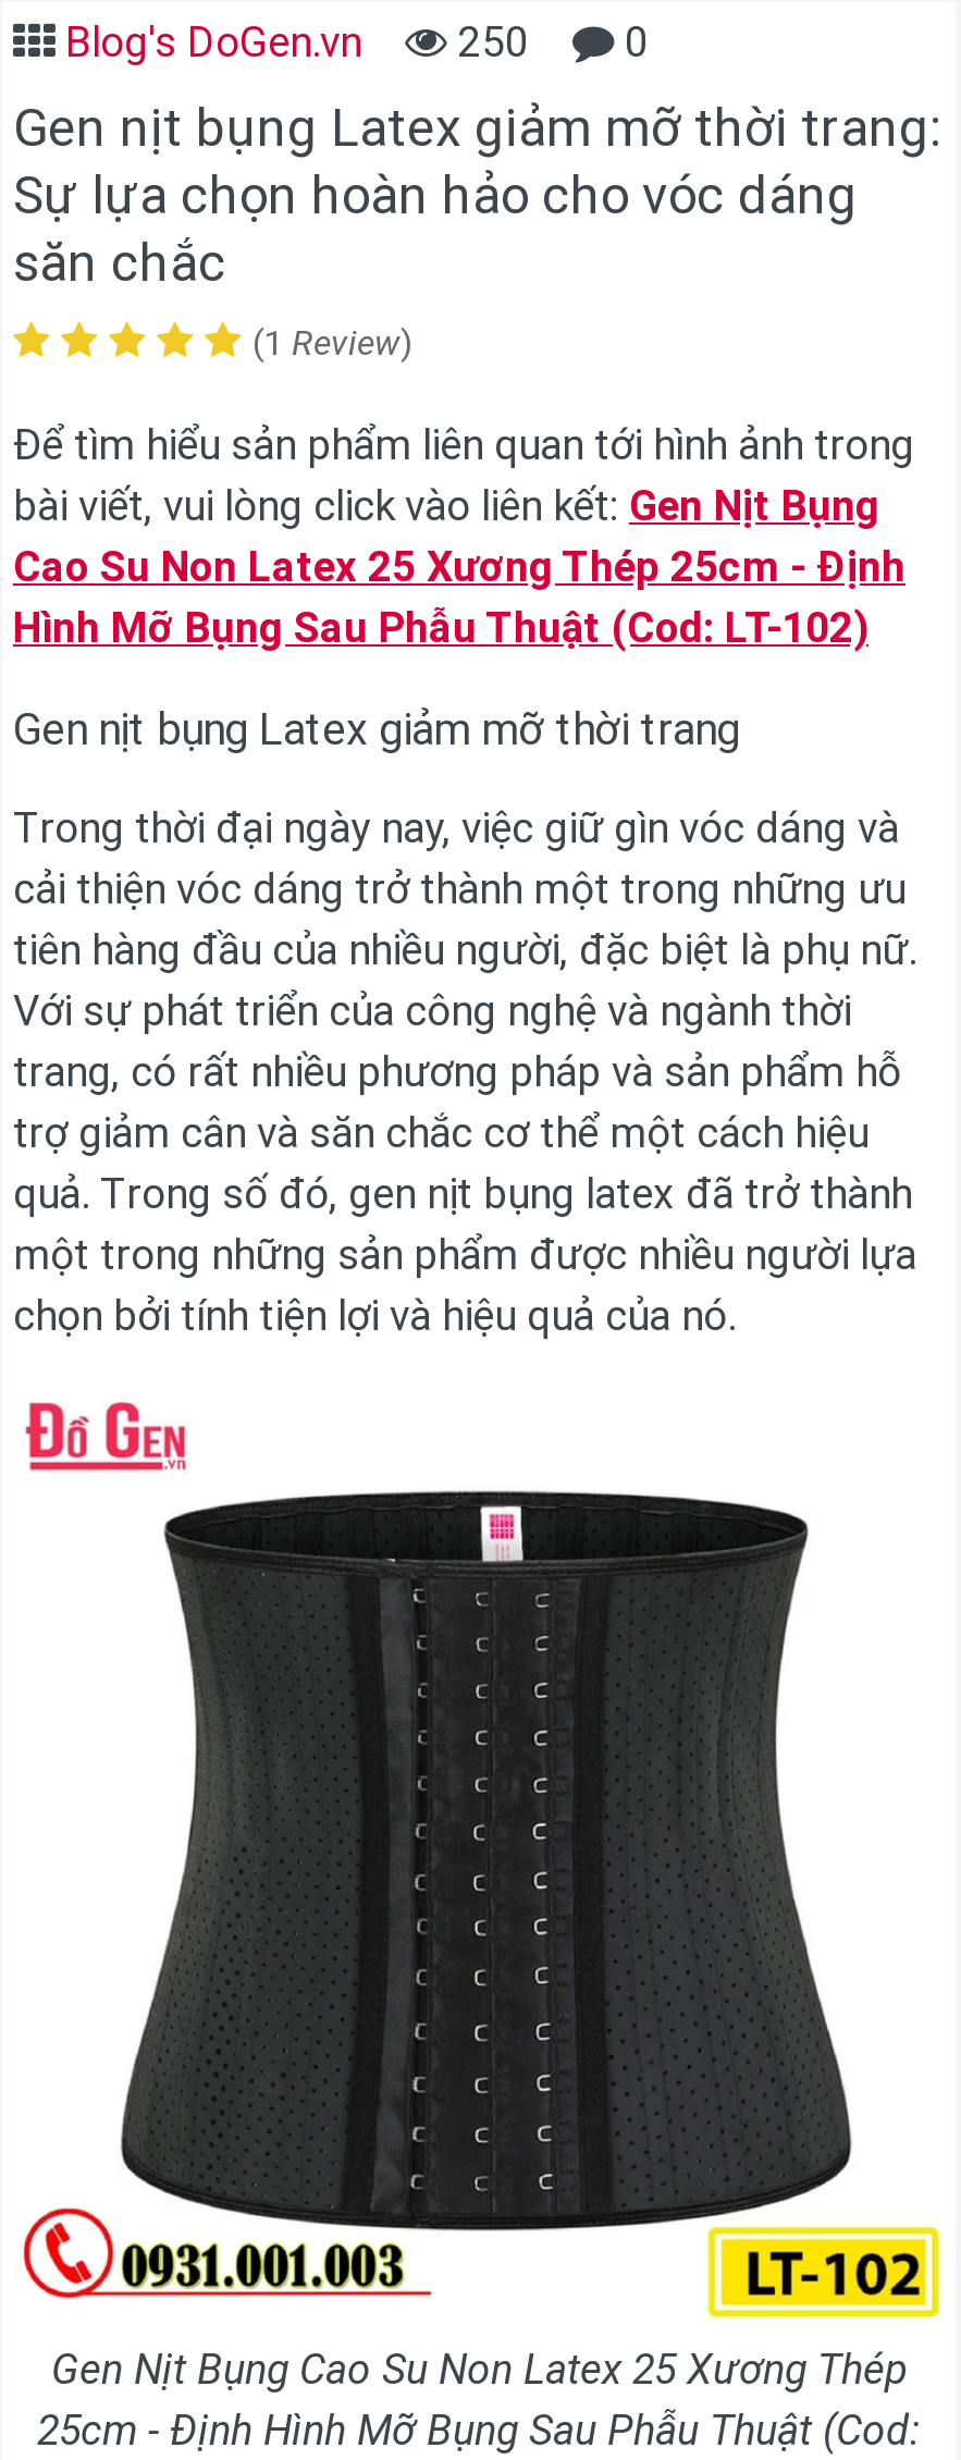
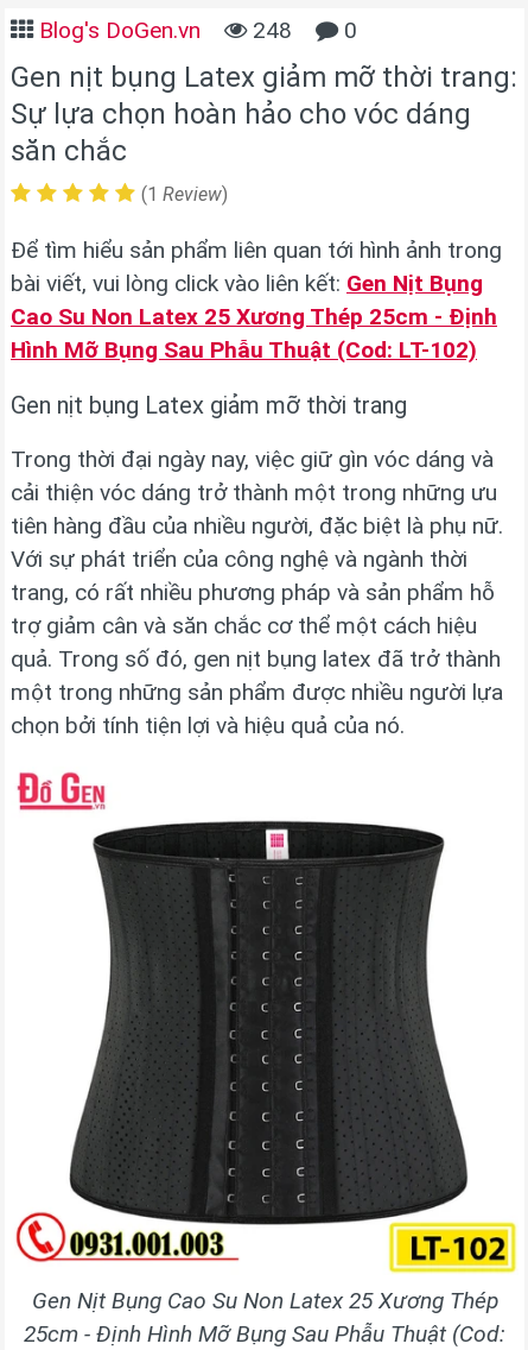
[65,17,649,67] Blog's DoGen.vn 250 0 -> [39,17,357,44] Blog's DoGen.vn 248 0

